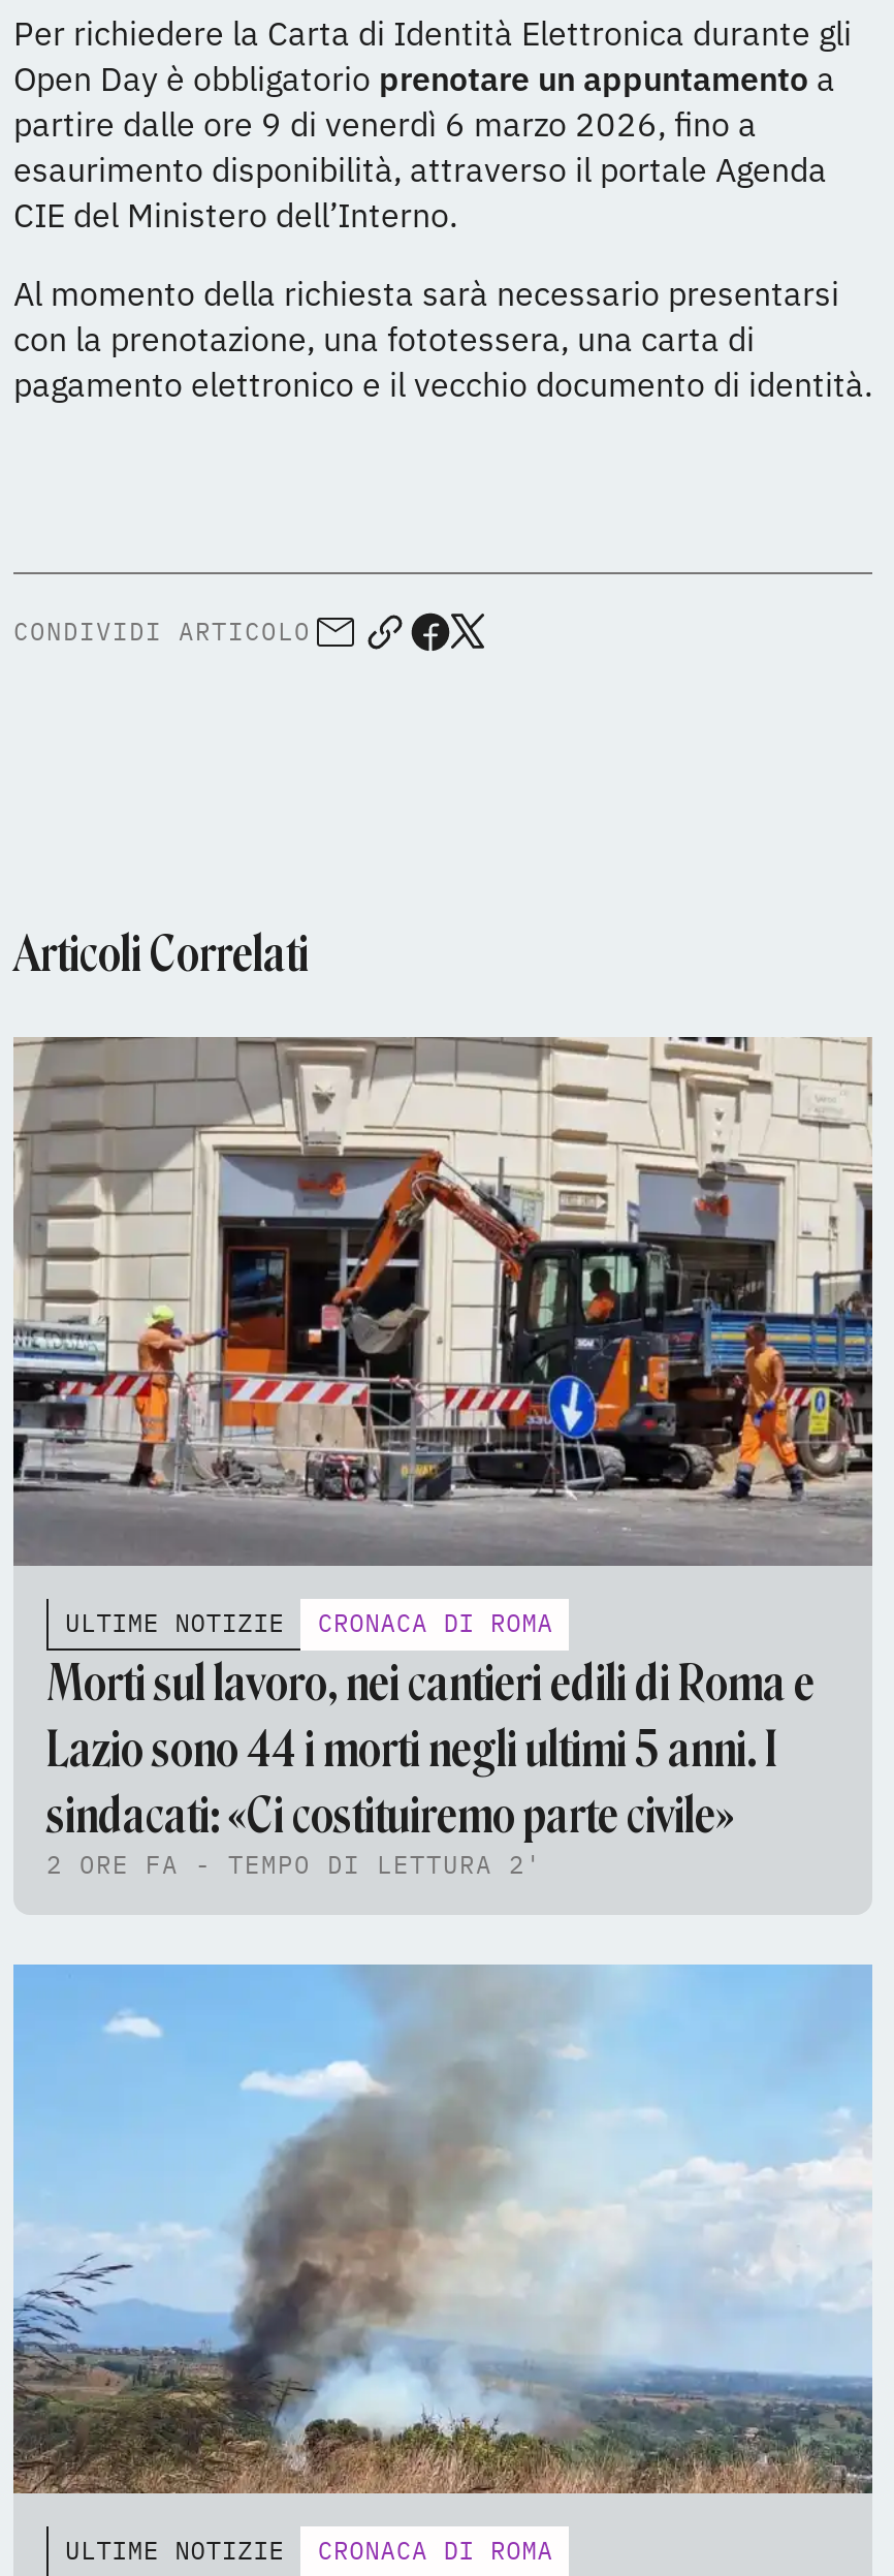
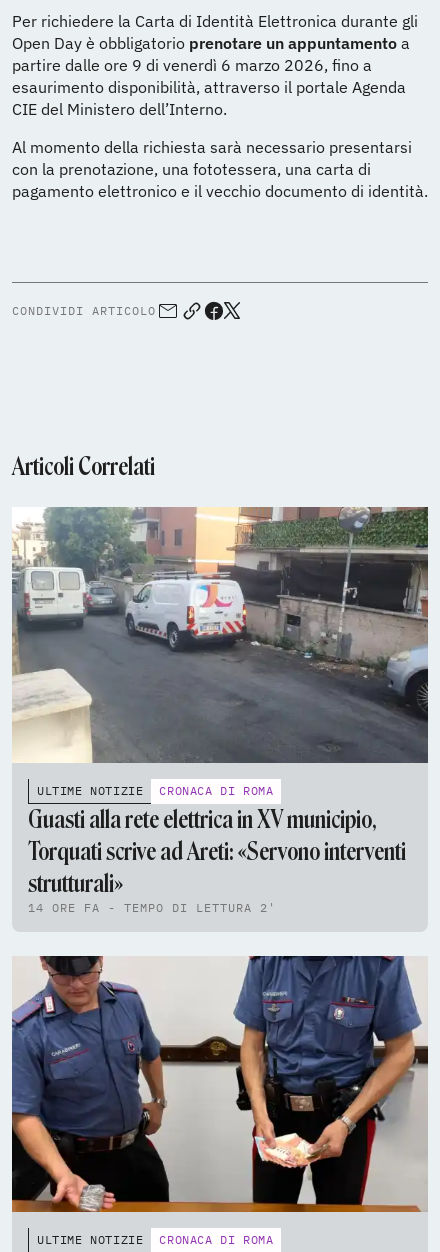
[11,1035,872,1568] [image] -> [12,506,429,763] [image]
[46,1652,815,1879] Morti sul lavoro, nei cantieri edili di Roma e | Lazio sono 44 i morti negli ultimi 5 anni. I | sindacati: «Ci costituiremo parte civile» | 2 ORE FA - TEMPO DI LETTURA 2' -> [28,805,406,915] Guasti alla rete elettrica in XV municipio, | Torquati scrive ad Areti: «Servono interventi | strutturali» | 14 ORE FA - TEMPO DI LETTURA 2'
[11,1962,872,2495] [image] -> [11,955,429,1212] [image]

